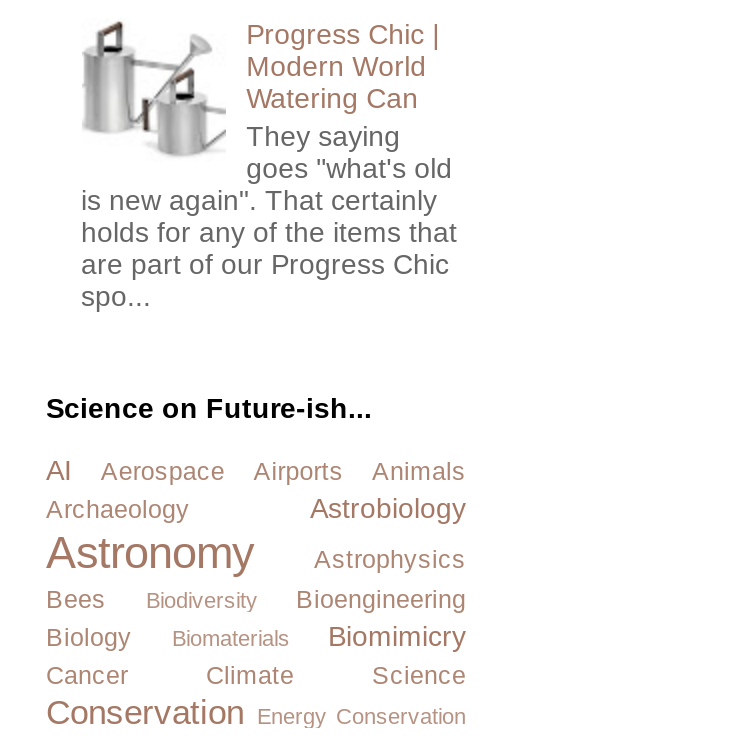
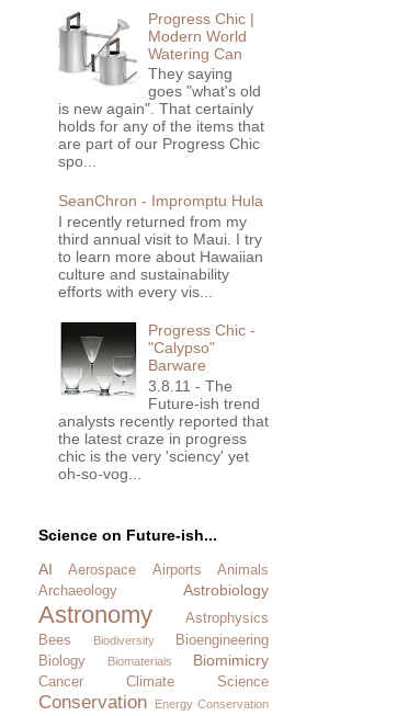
none -> [58,192,268,483] [image] | SeanChron - Impromptu Hula | I recently returned from my | third annual visit to Maui. I try | to learn more about Hawaiian | culture and sustainability | efforts with every vis... | Progress Chic - | "Calypso" | Barware | 3.8.11 - The | Future-ish trend | analysts recently reported that | the latest craze in progress | chic is the very 'sciency' yet | oh-so-vog...

